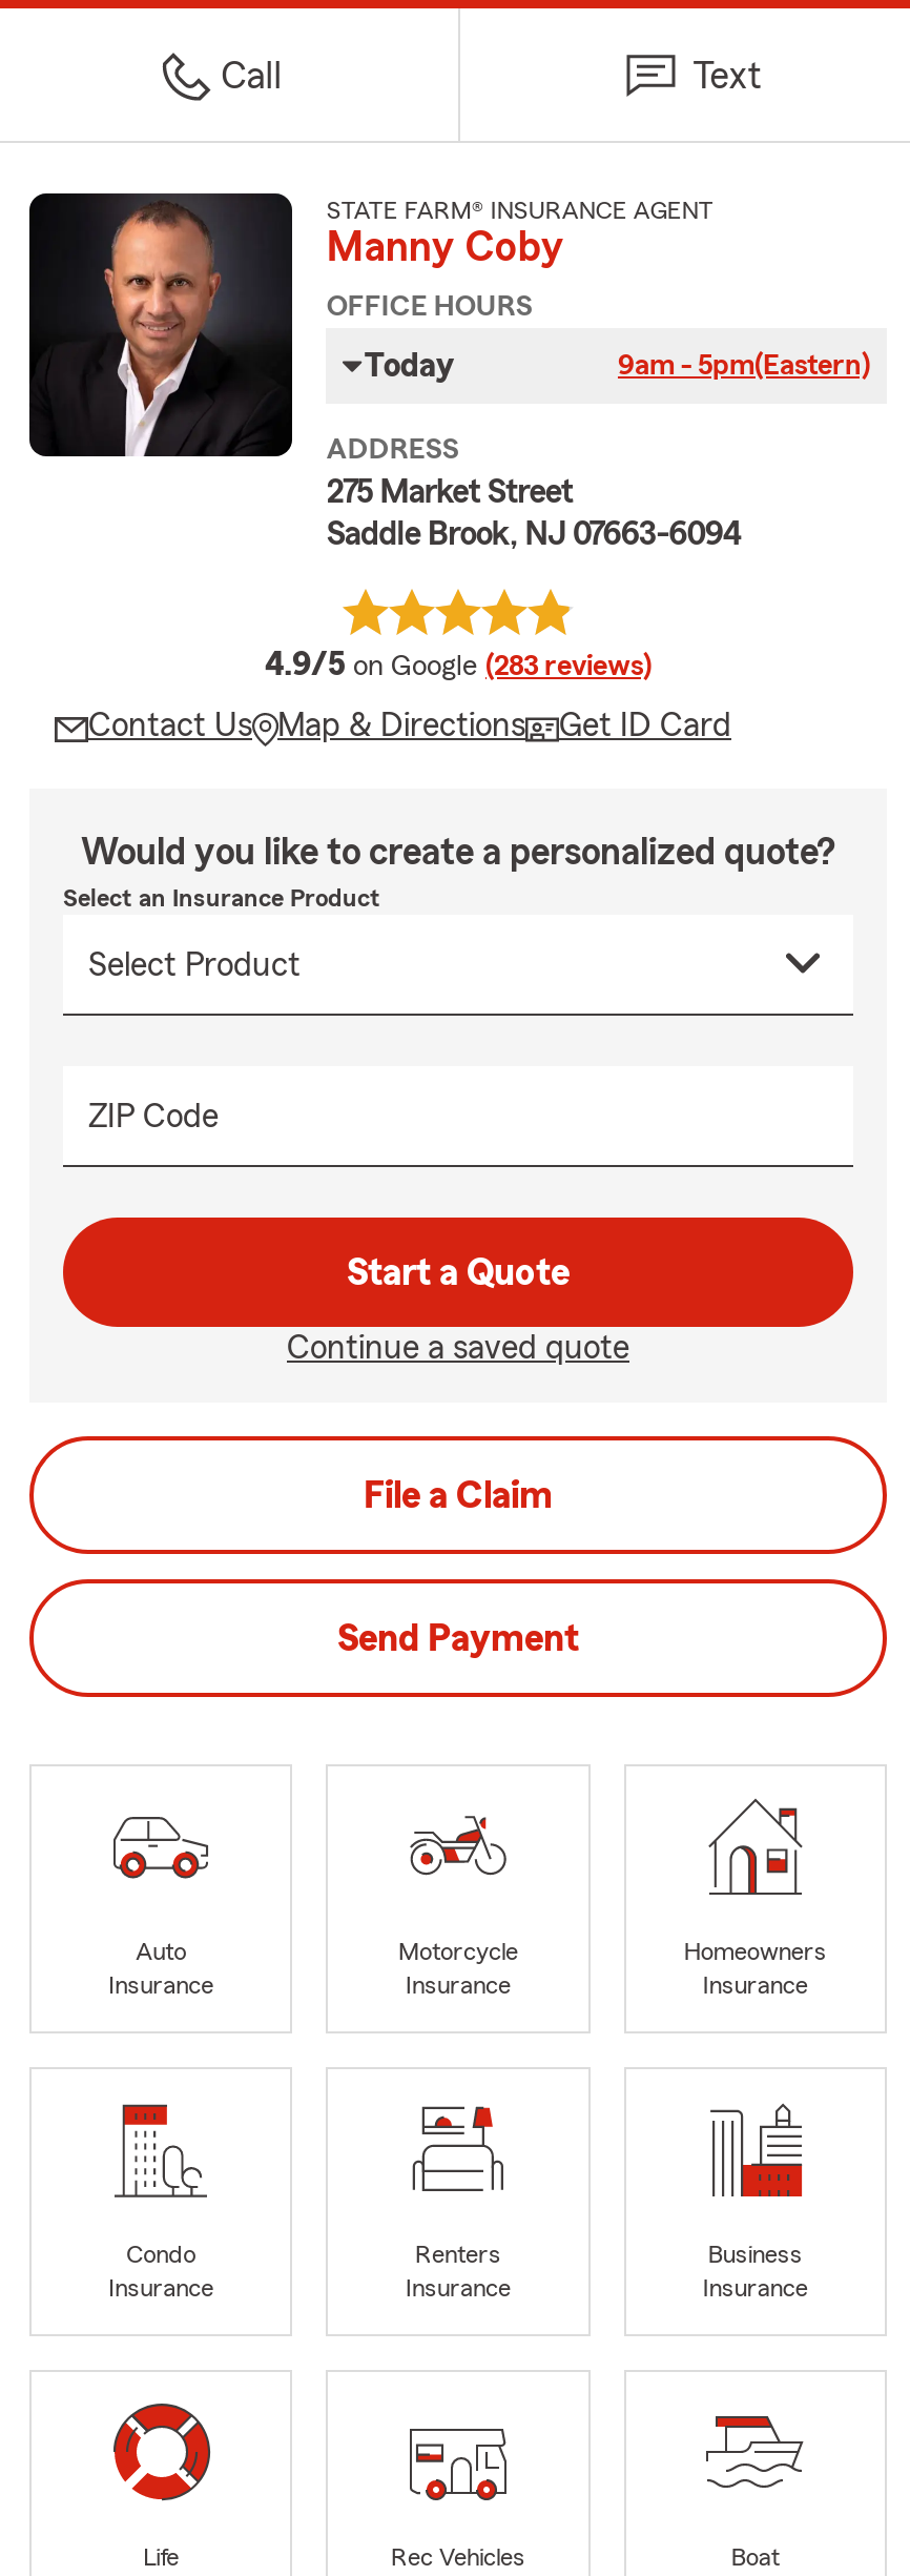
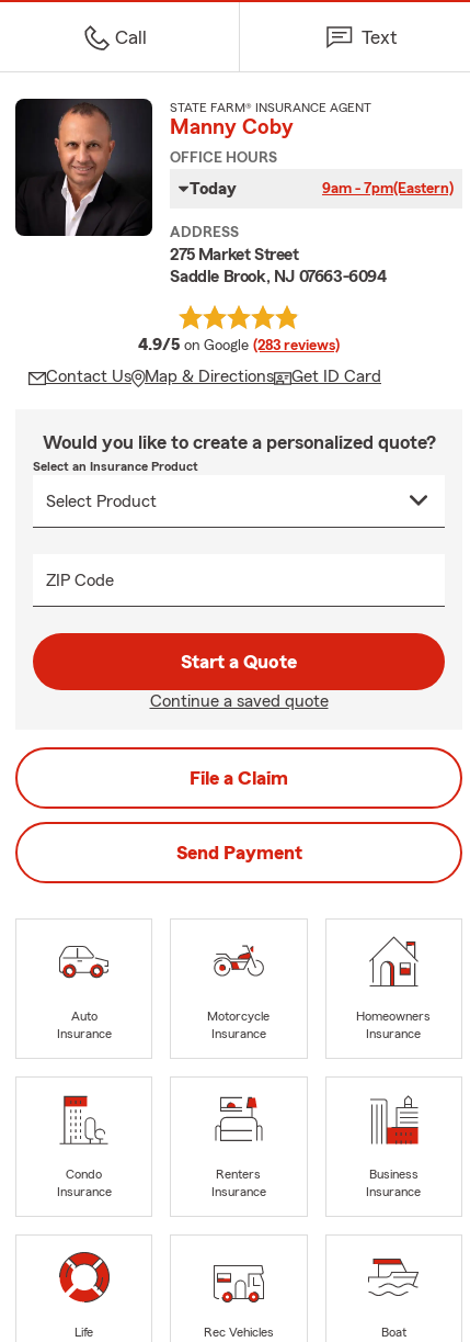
[618,351,870,381] 9am - 5pm(Eastern) -> [322,181,454,196] 9am - 7pm(Eastern)

